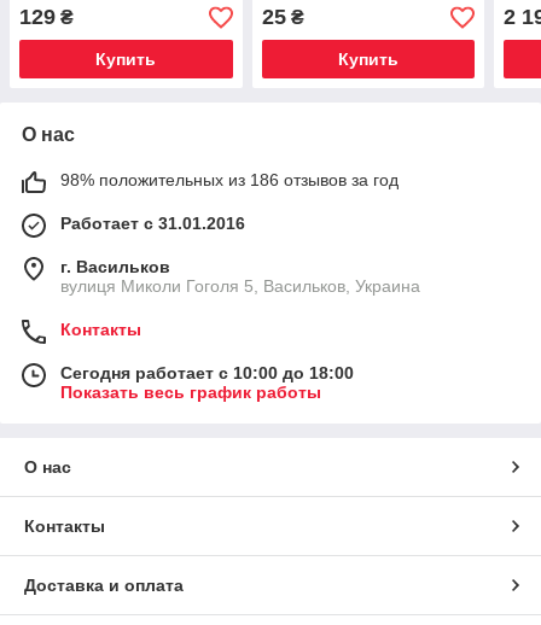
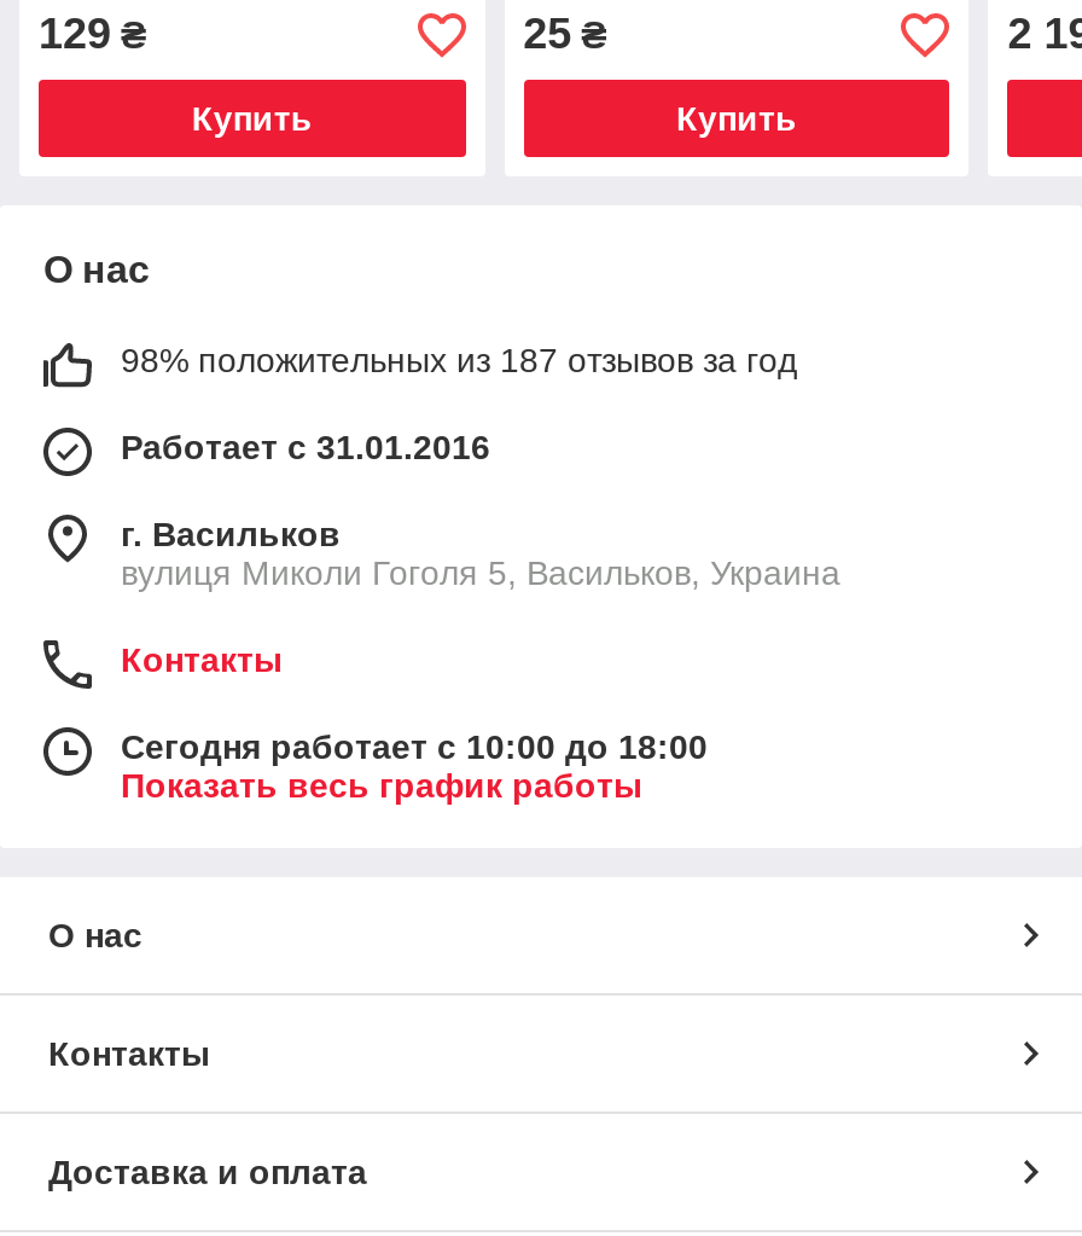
[60,171,399,190] 98% положительных из 186 отзывов за год -> [121,342,797,380] 98% положительных из 187 отзывов за год

